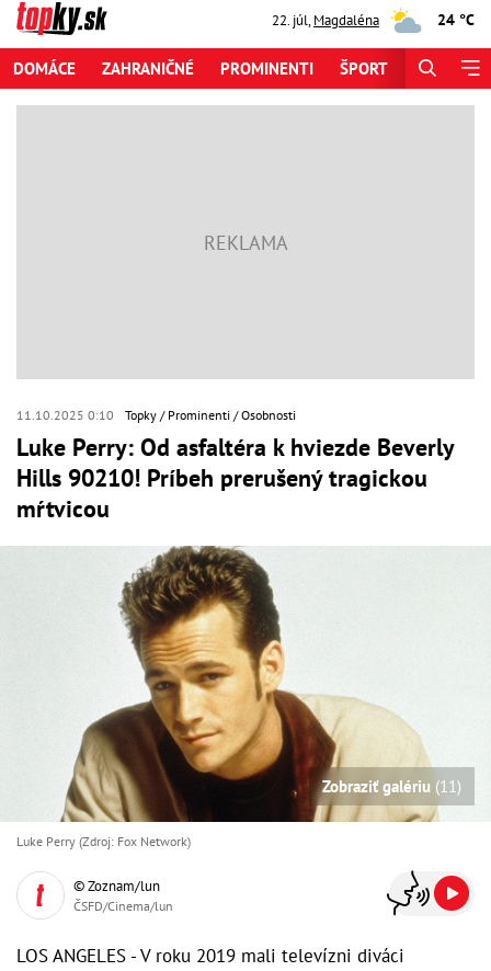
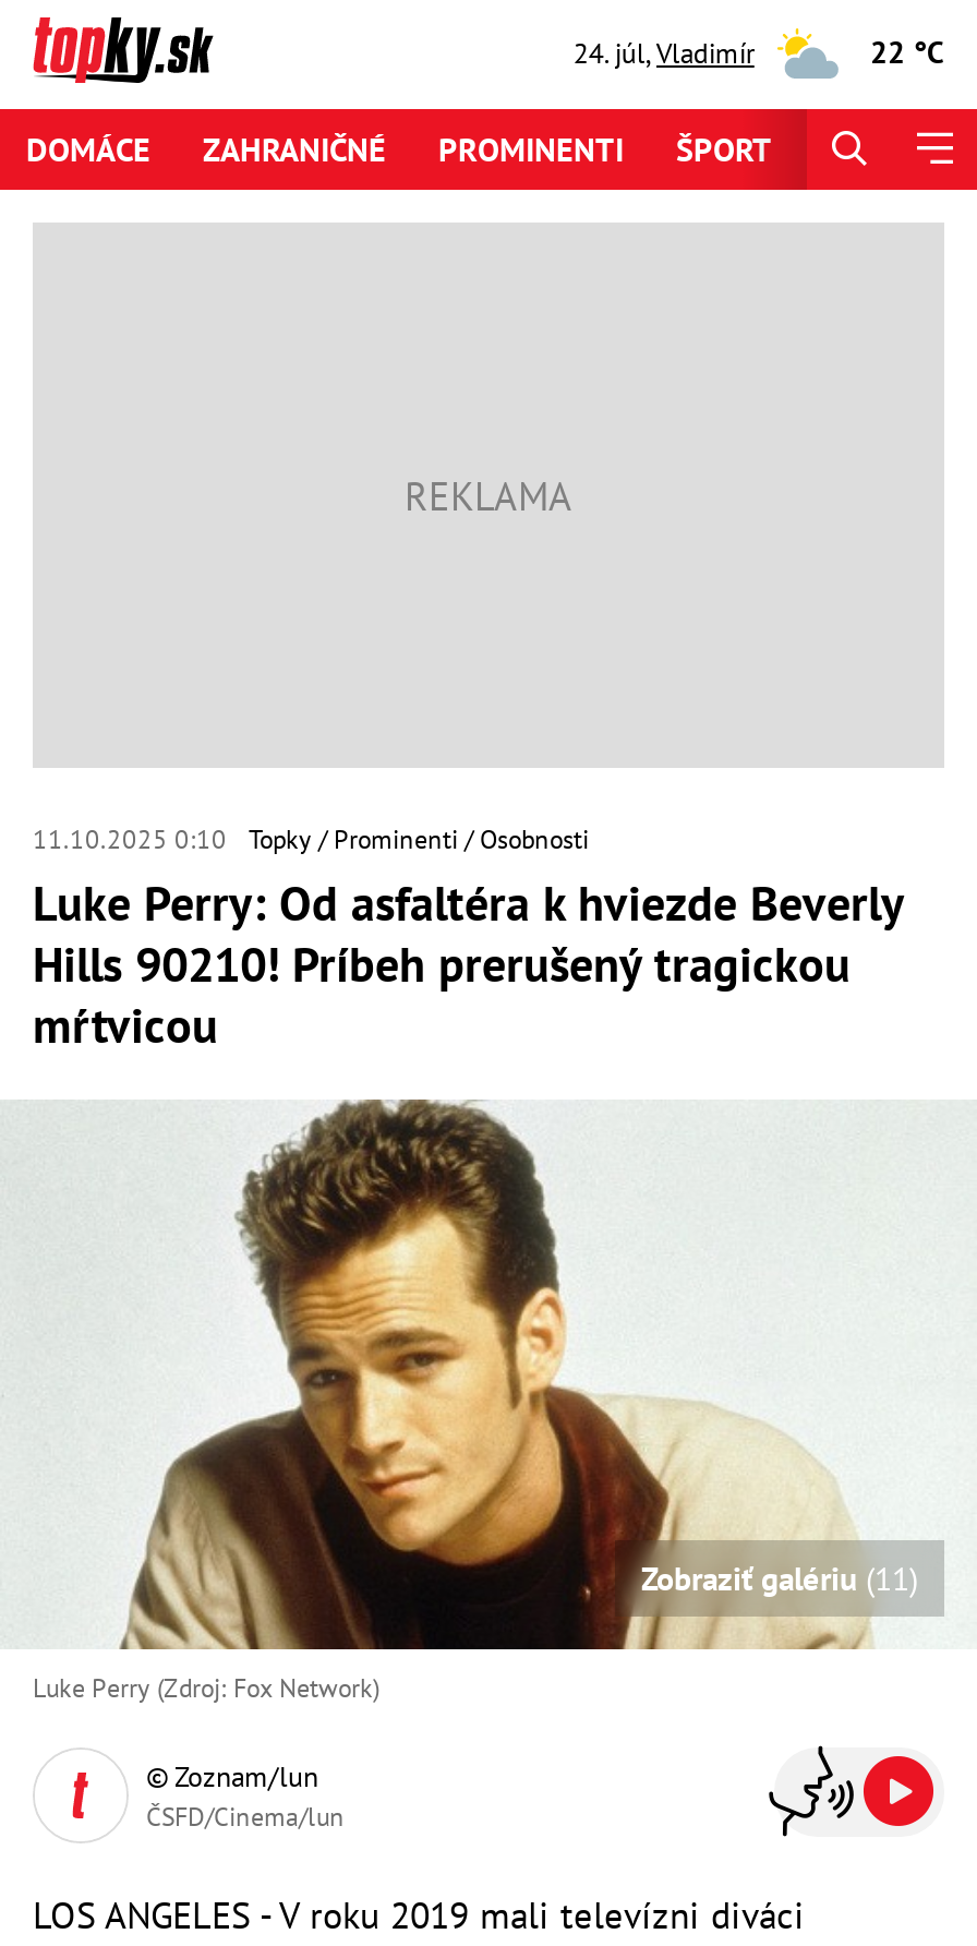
[272,10,379,29] 22. júl, Magdaléna -> [573,34,754,71] 24. júl, Vladimír
[437,10,475,30] 24 °C -> [870,33,944,72] 22 °C

